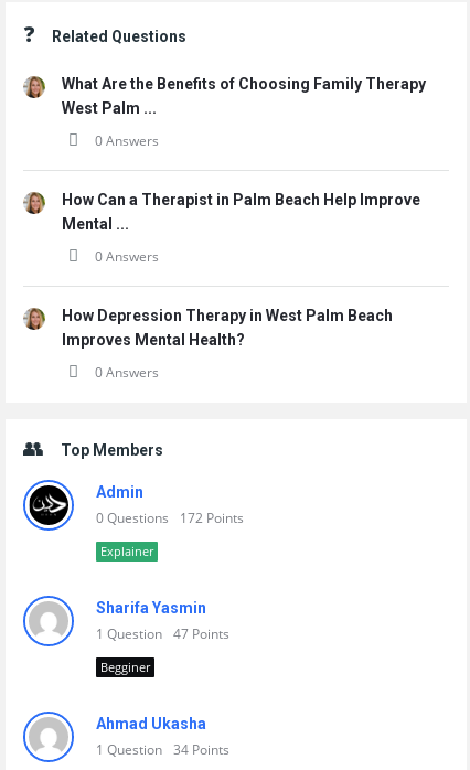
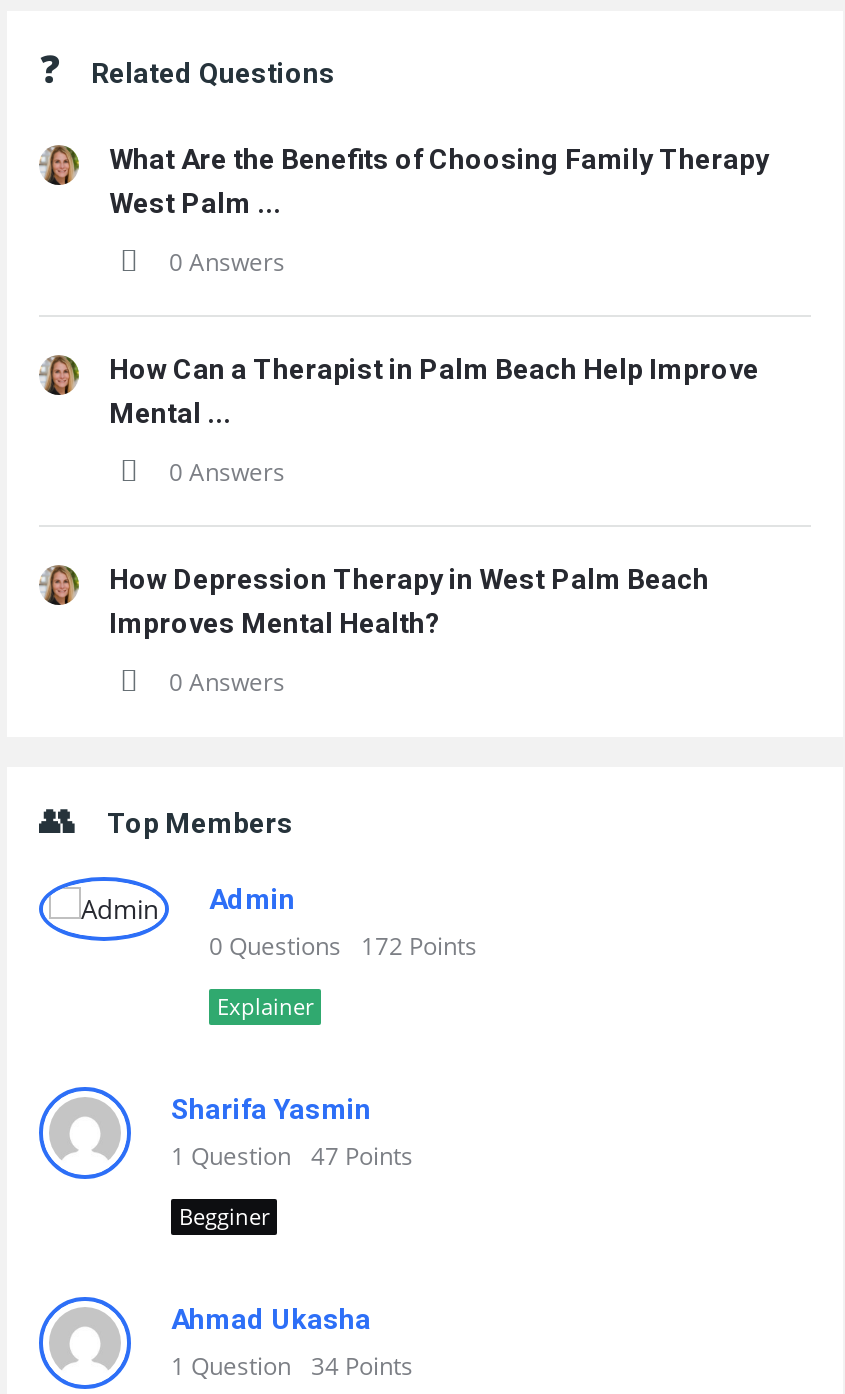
[22,480,81,532] [image] -> [39,875,143,969] [image]

